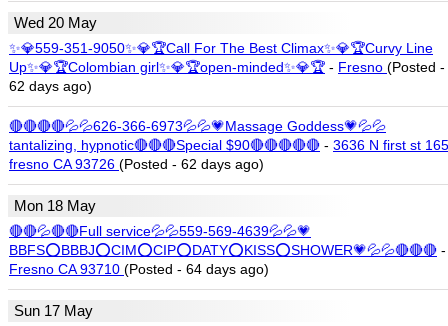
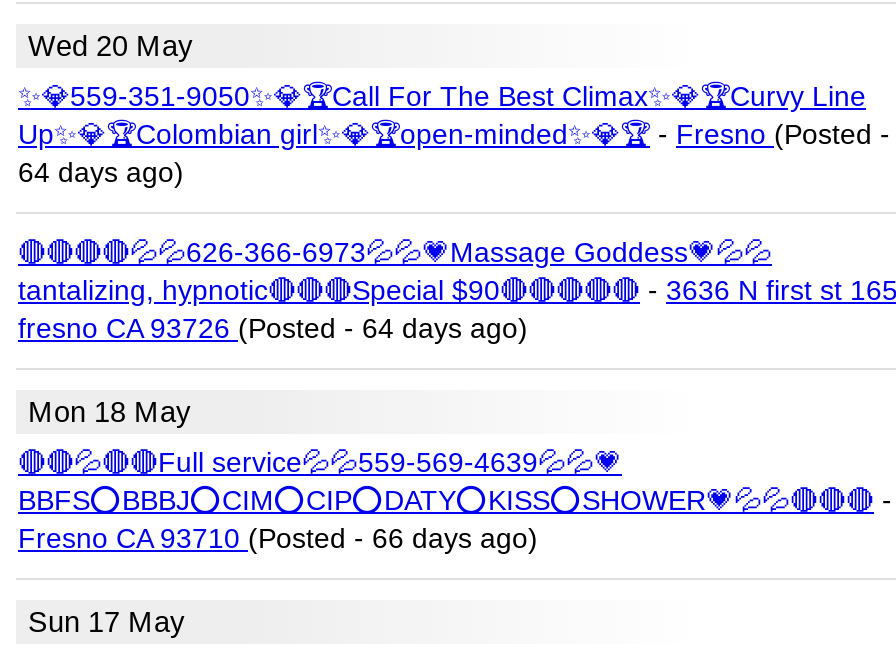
[9,78,92,94] 62 days ago) -> [18,156,184,188] 64 days ago)
[9,156,264,172] fresno CA 93726 (Posted - 62 days ago) -> [18,312,528,344] fresno CA 93726 (Posted - 64 days ago)
[9,261,269,277] Fresno CA 93710 (Posted - 64 days ago) -> [18,522,538,554] Fresno CA 93710 (Posted - 66 days ago)

